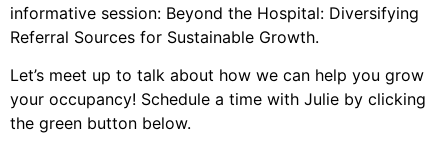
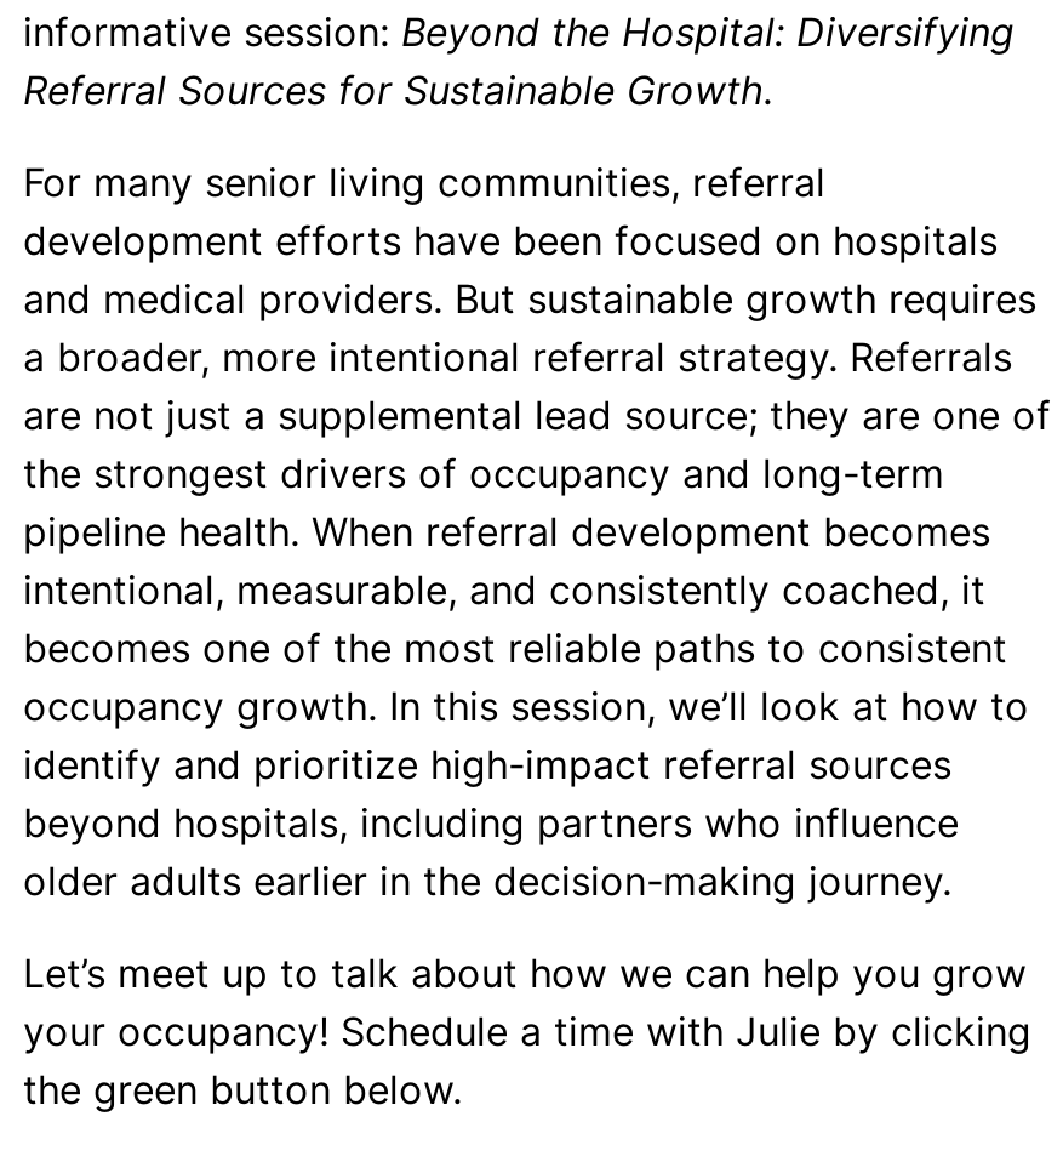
none -> [23,158,1051,905] For many senior living communities, referral | development efforts have been focused on hospitals | and medical providers. But sustainable growth requires | a broader, more intentional referral strategy. Referrals | are not just a supplemental lead source; they are one of | the strongest drivers of occupancy and long-term | pipeline health. When referral development becomes | intentional, measurable, and consistently coached, it | becomes one of the most reliable paths to consistent | occupancy growth. In this session, we’ll look at how to | identify and prioritize high-impact referral sources | beyond hospitals, including partners who influence | older adults earlier in the decision-making journey.

